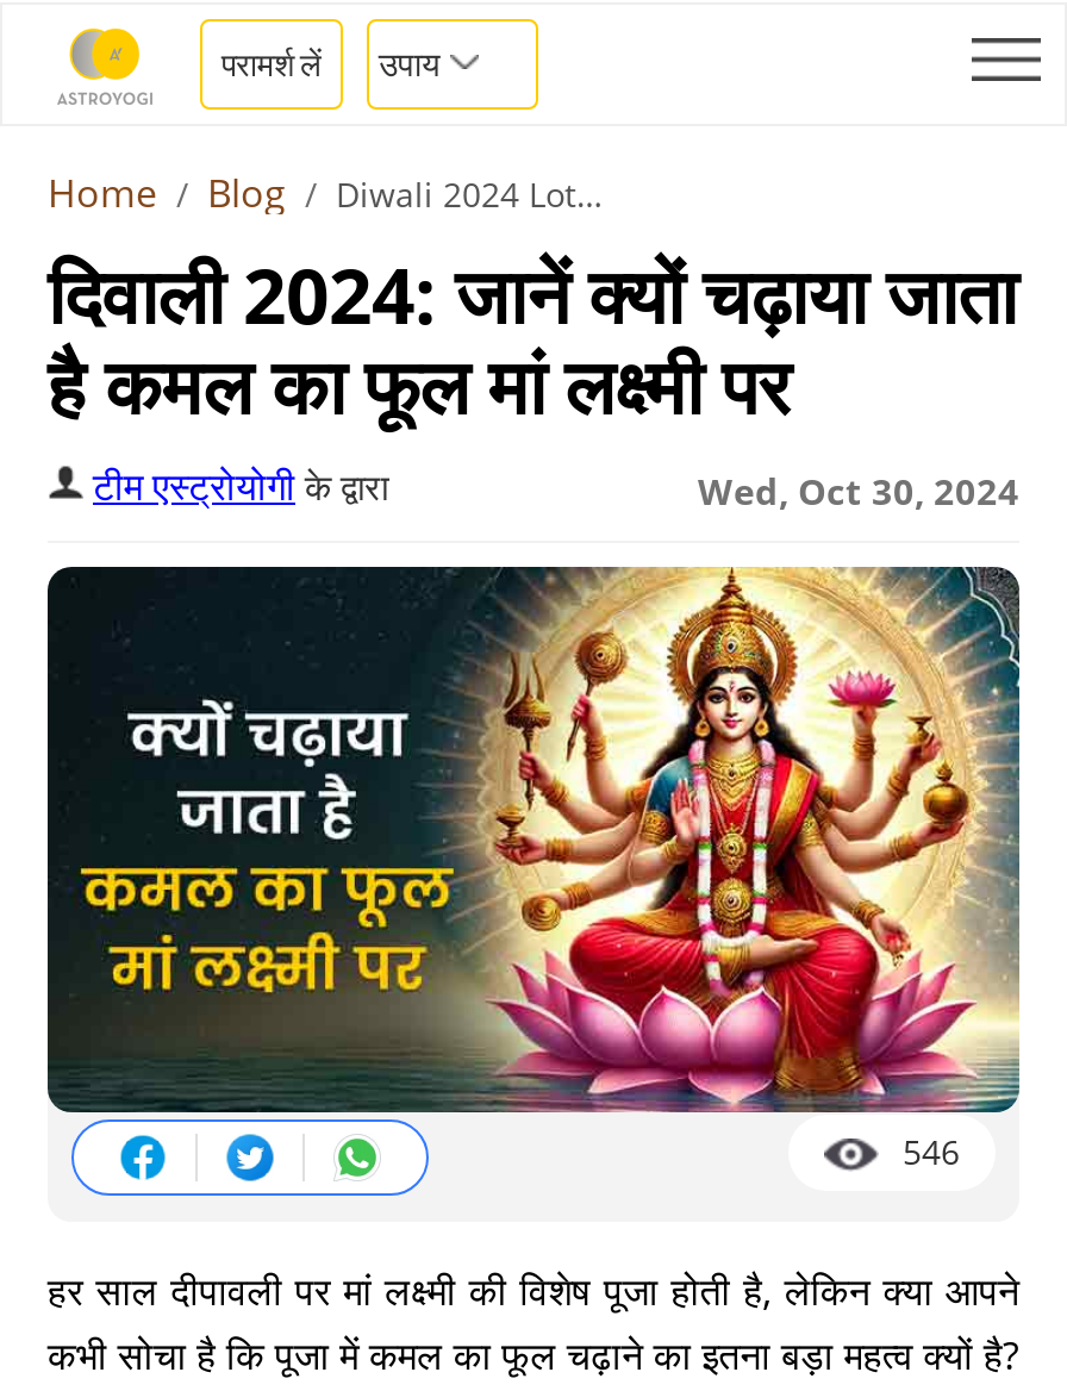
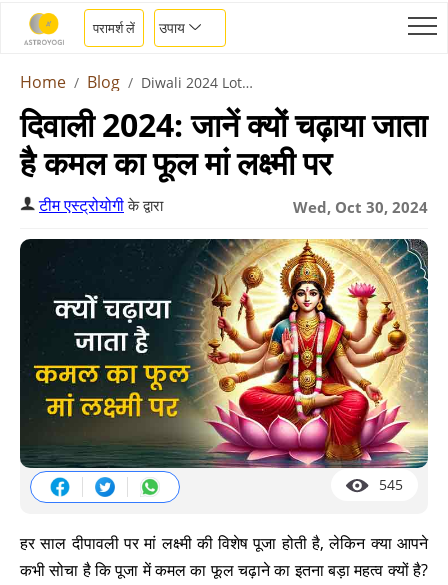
[903,1129,960,1174] 546 -> [379,475,403,494] 545

